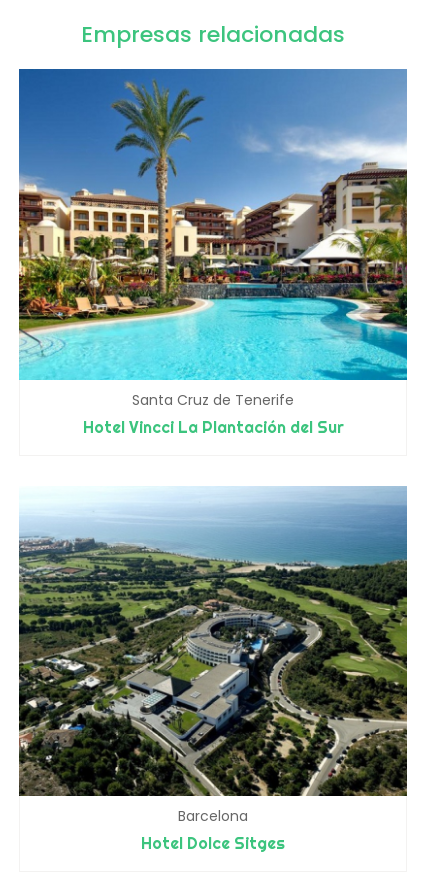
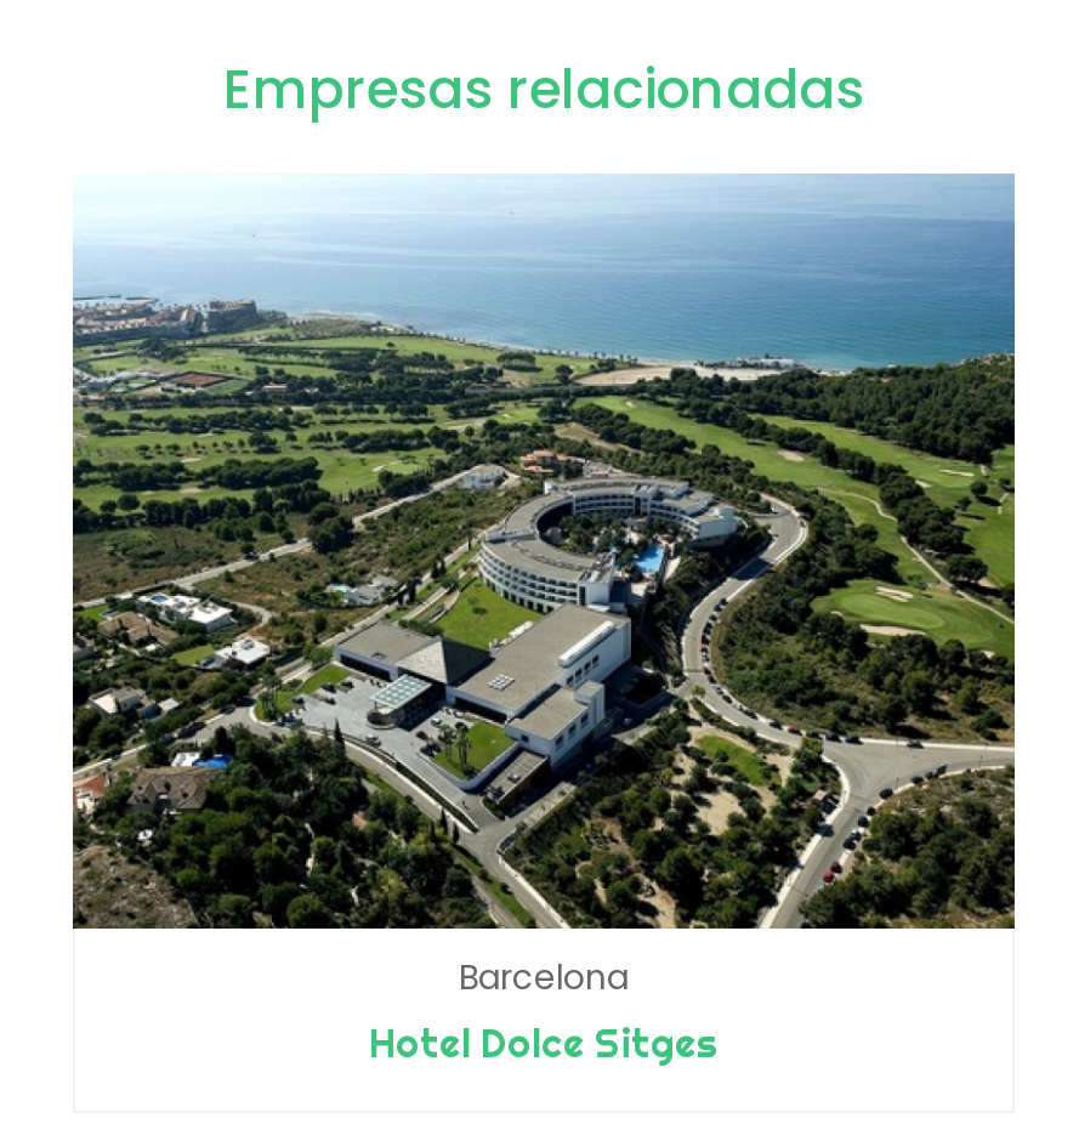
[18,68,408,437] [image] | Santa Cruz de Tenerife | Hotel Vincci La Plantación del Sur -> none

